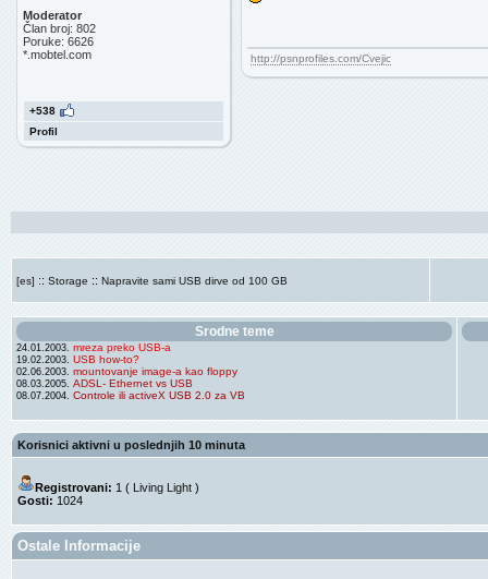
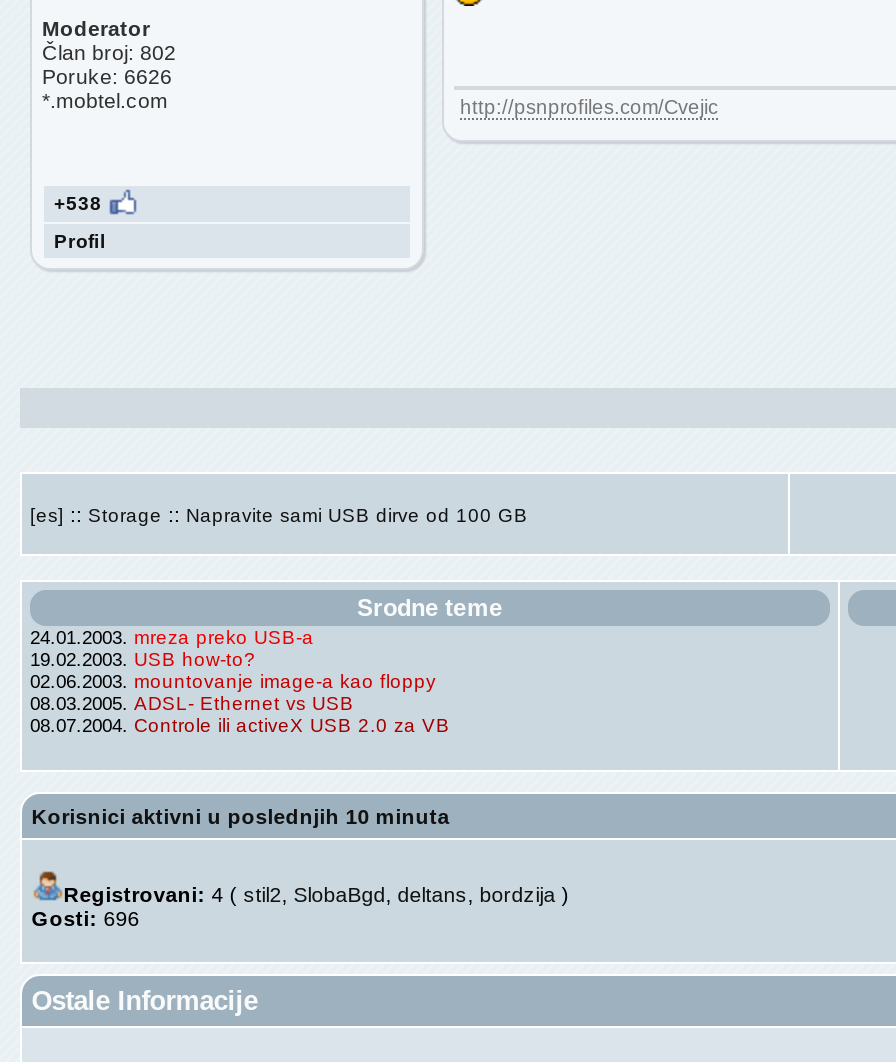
[17,481,199,507] Registrovani: 1 (Living Light) | Gosti:1024 -> [32,883,570,931] Registrovani: 4 (stil2, SlobaBgd, deltans, bordzija) | Gosti:696

